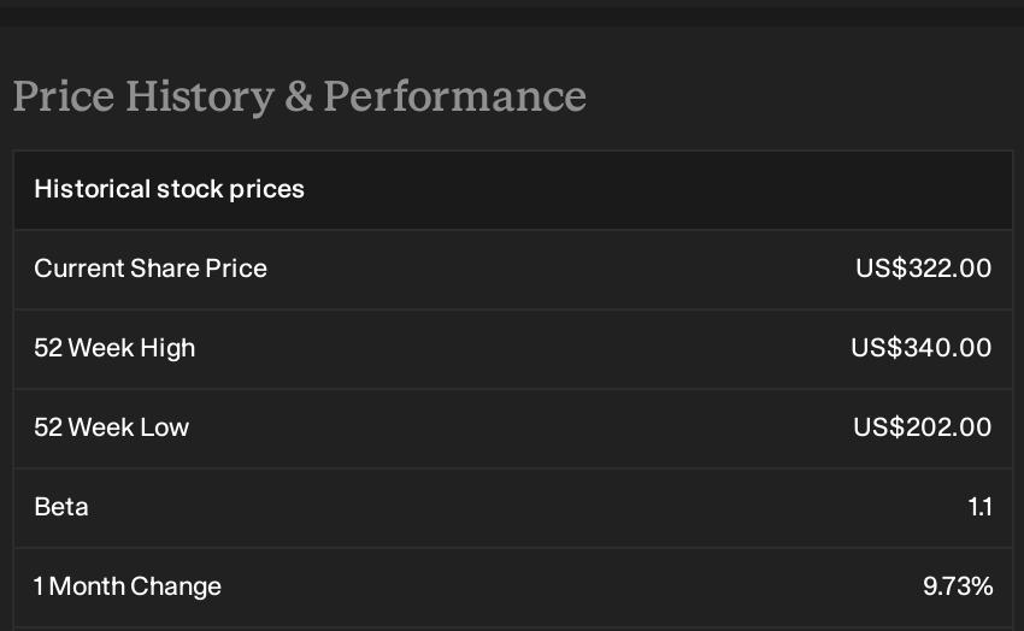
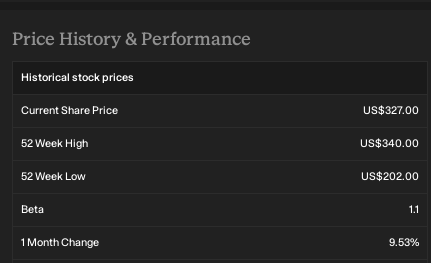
[855,252,993,283] US$322.00 -> [363,104,419,117] US$327.00
[923,570,993,601] 9.73% -> [389,236,419,249] 9.53%

